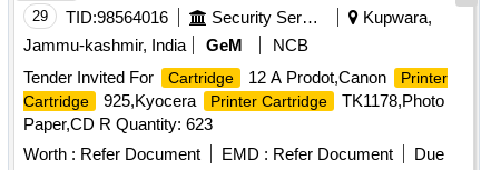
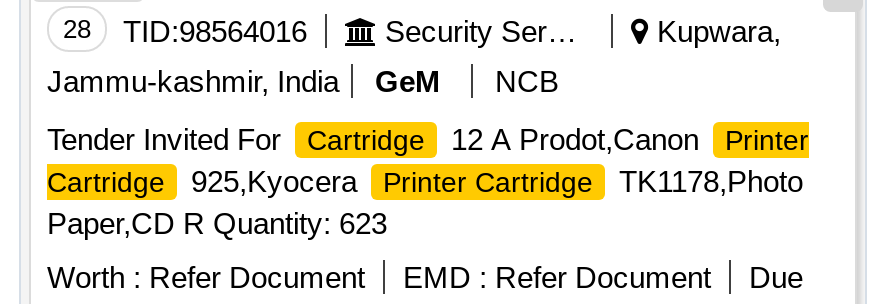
[32,8,168,27] 29 TID:98564016 -> [63,14,307,48] 28 TID:98564016

